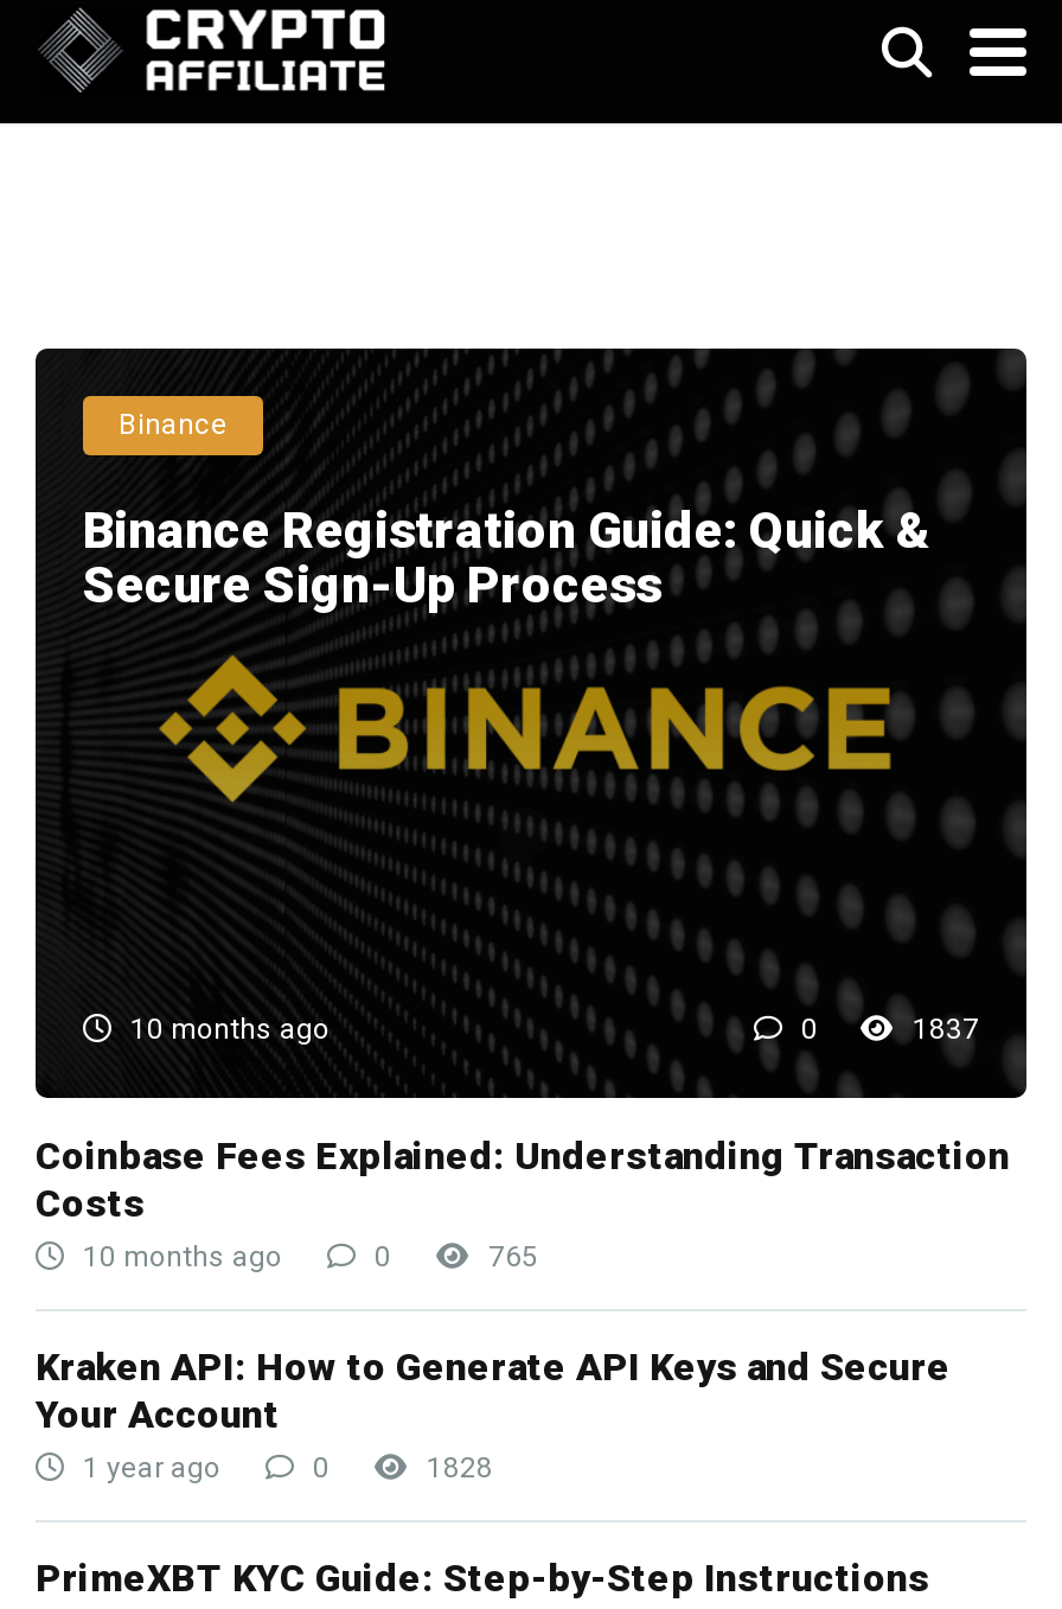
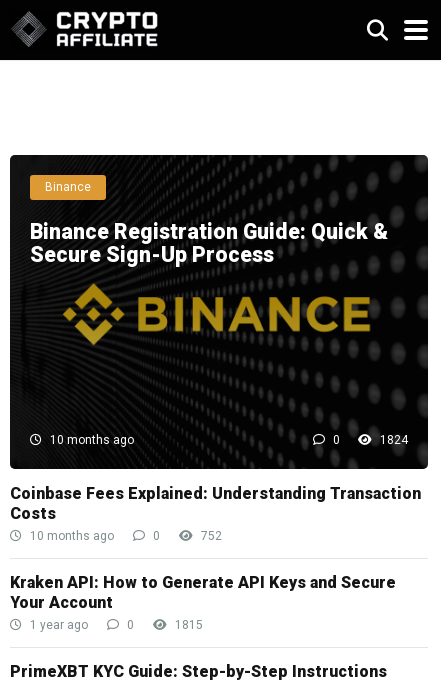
[906,1011,979,1045] 1837 -> [377,433,408,447] 1824
[481,1239,538,1272] 765 -> [198,529,222,543] 752
[420,1450,493,1483] 1828 -> [172,618,203,632] 1815

